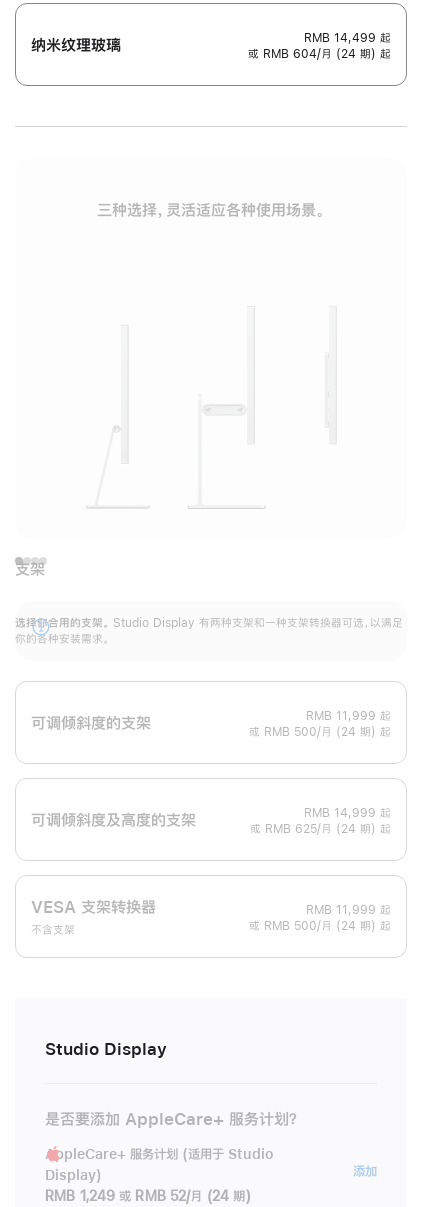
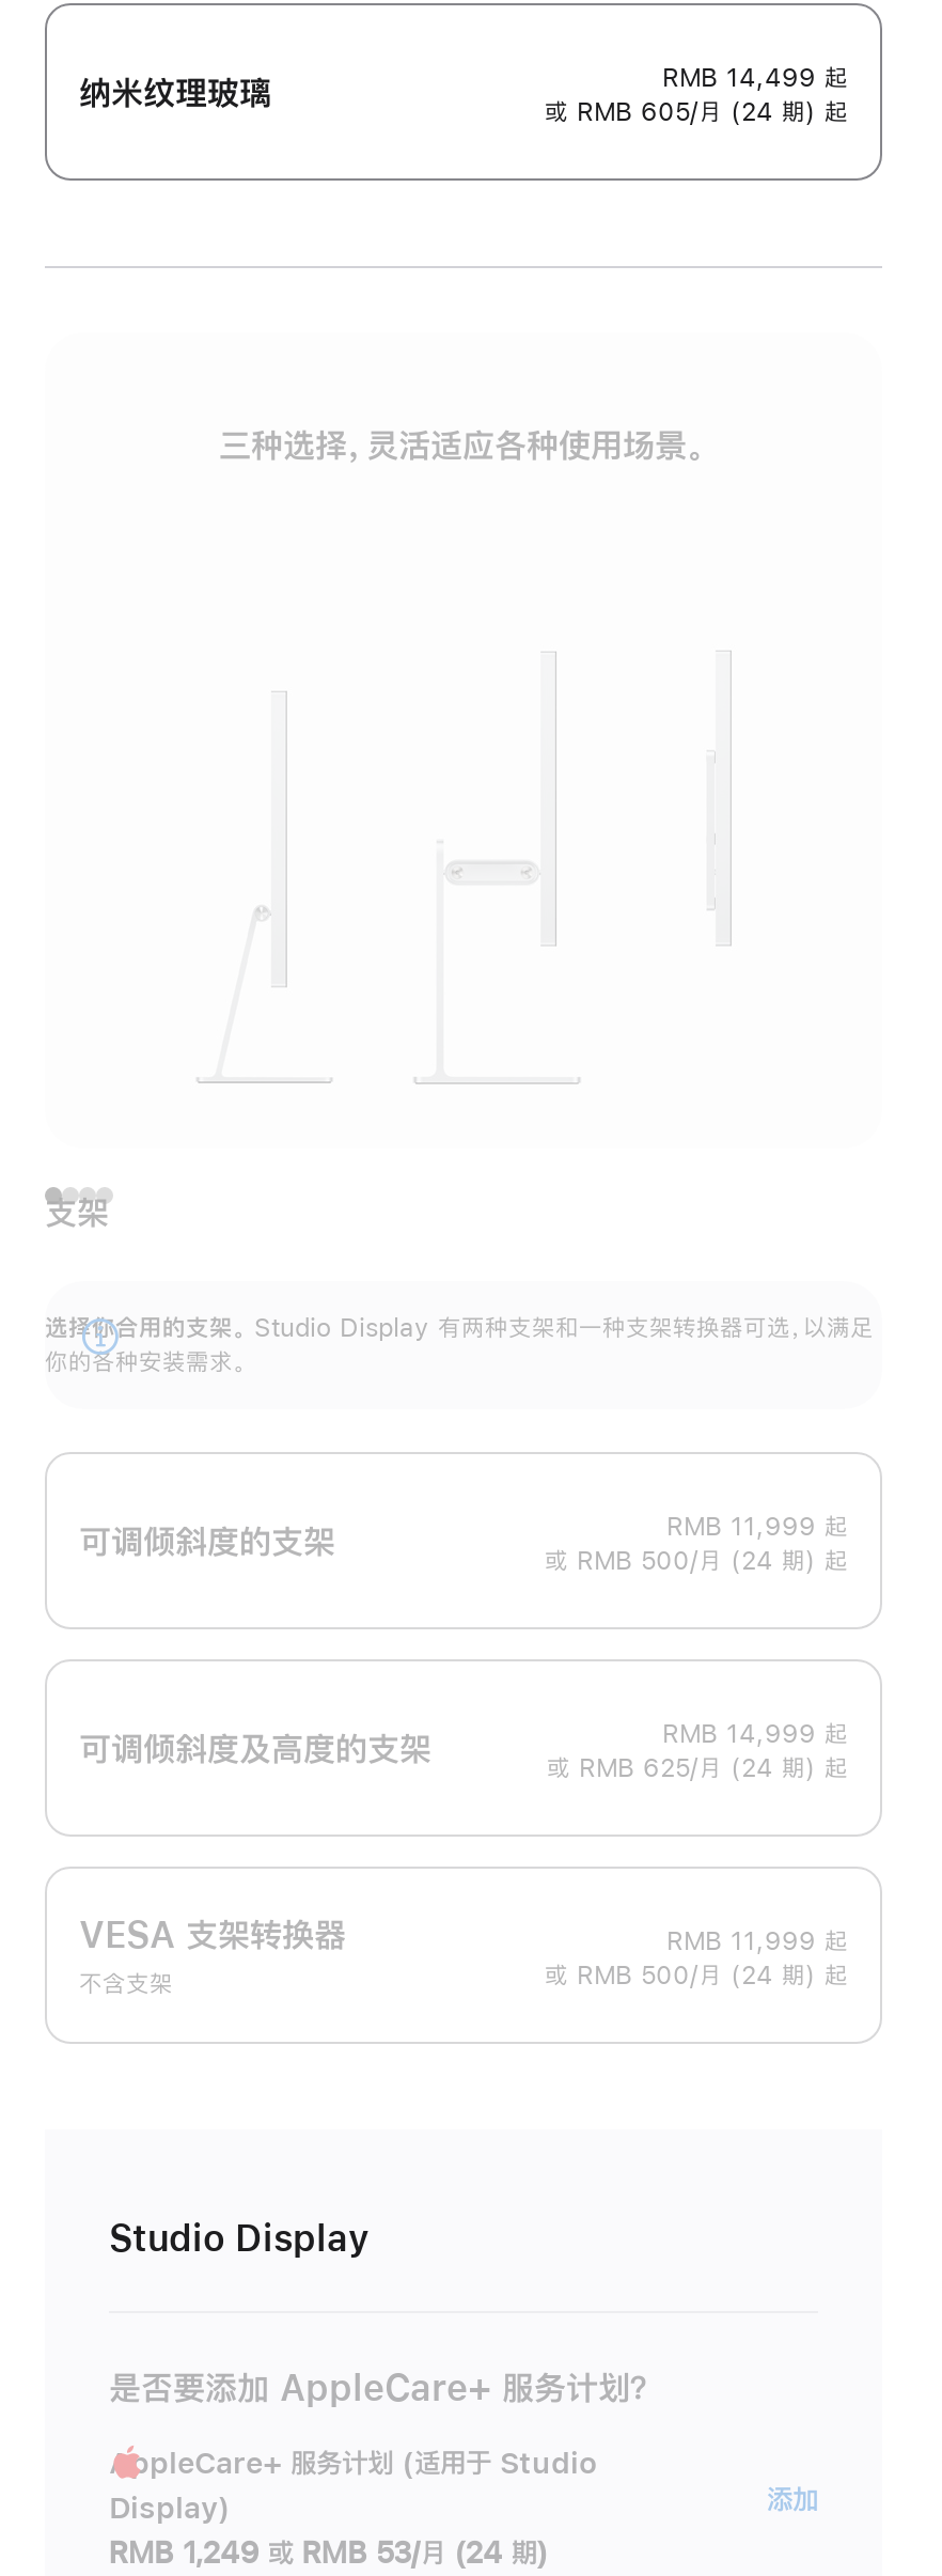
[248,48,391,60] 或 RMB 604/月 (24 期) 起 -> [545,100,848,125] 或 RMB 605/月 (24 期) 起
[45,1189,251,1203] RMB 1,249 或 RMB 52/月 (24 期) -> [109,2538,548,2568] RMB 1,249 或 RMB 53/月 (24 期)

